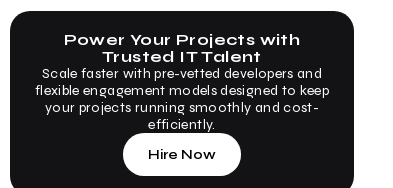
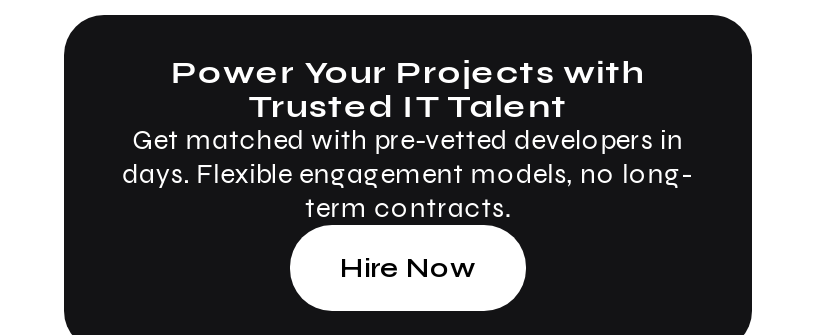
[35,65,329,133] Scale faster with pre-vetted developers and | flexible engagement models designed to keep | your projects running smoothly and cost- | efficiently. -> [122,123,694,225] Get matched with pre-vetted developers in | days. Flexible engagement models, no long- | term contracts.

